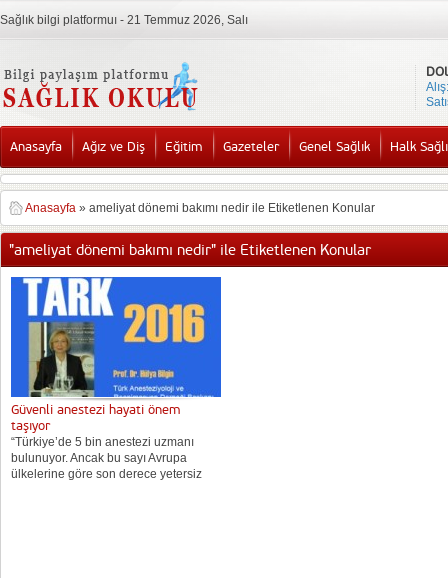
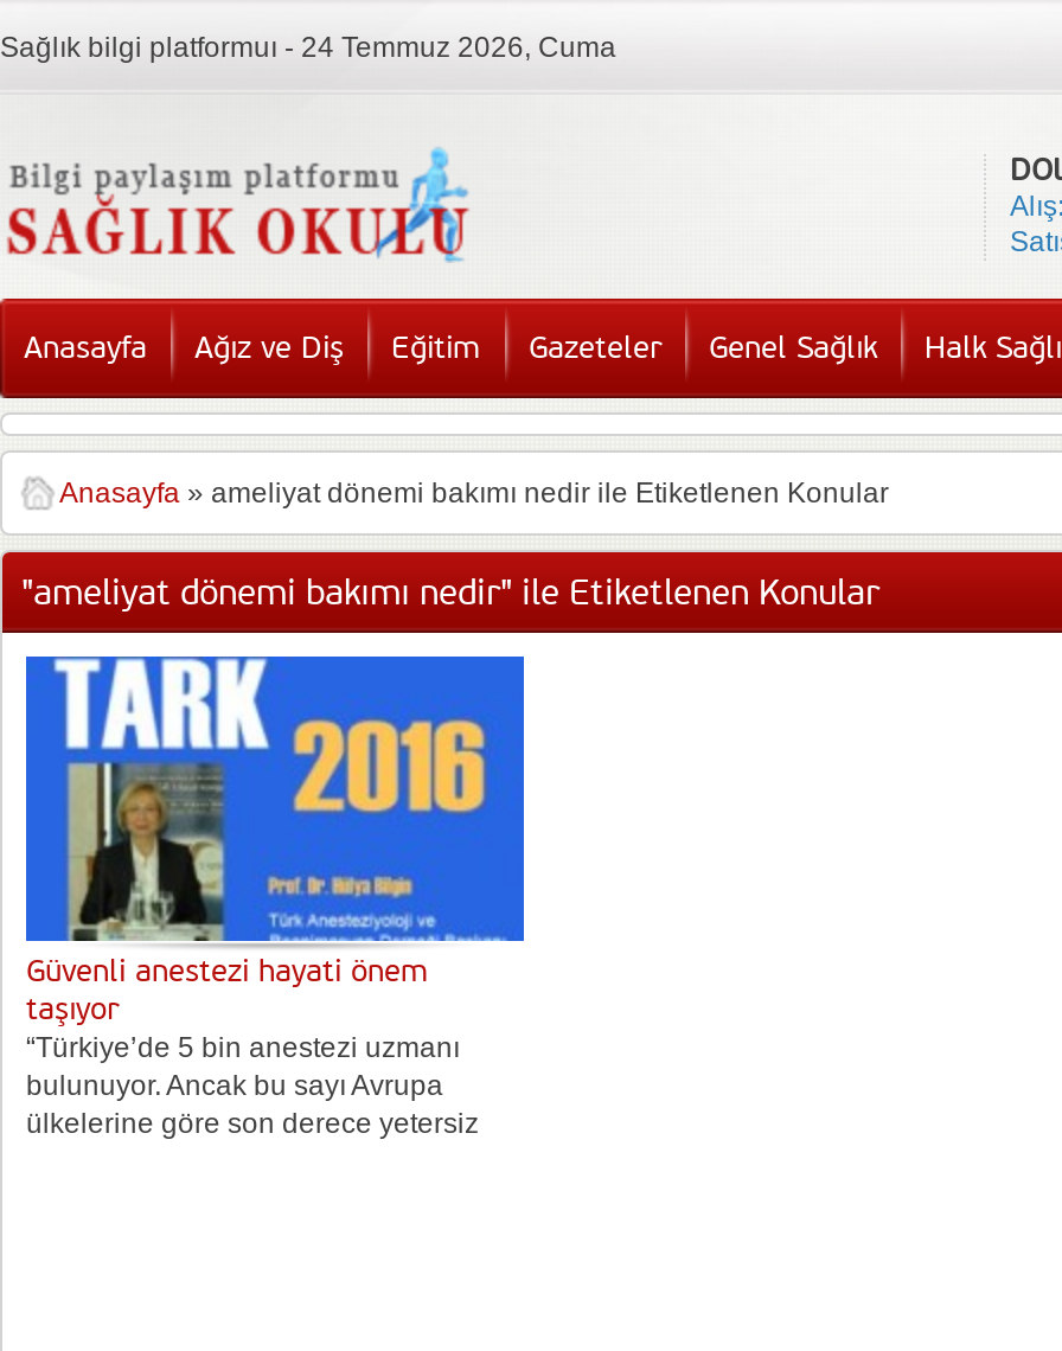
[0,13,248,27] Sağlık bilgi platformuı - 21 Temmuz 2026, Salı -> [0,31,616,64] Sağlık bilgi platformuı - 24 Temmuz 2026, Cuma

